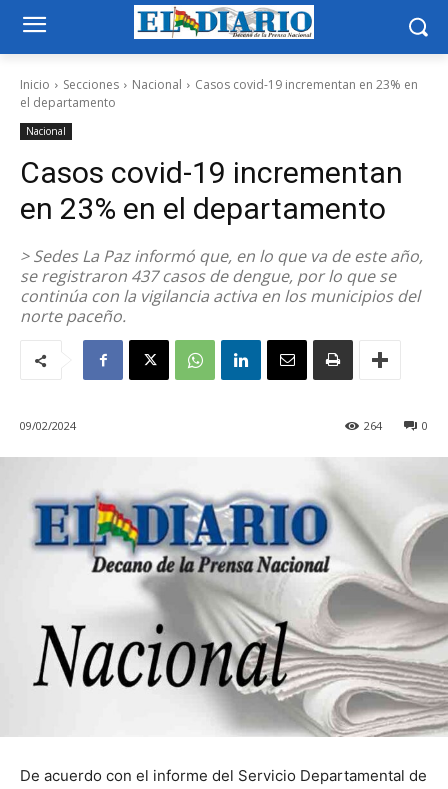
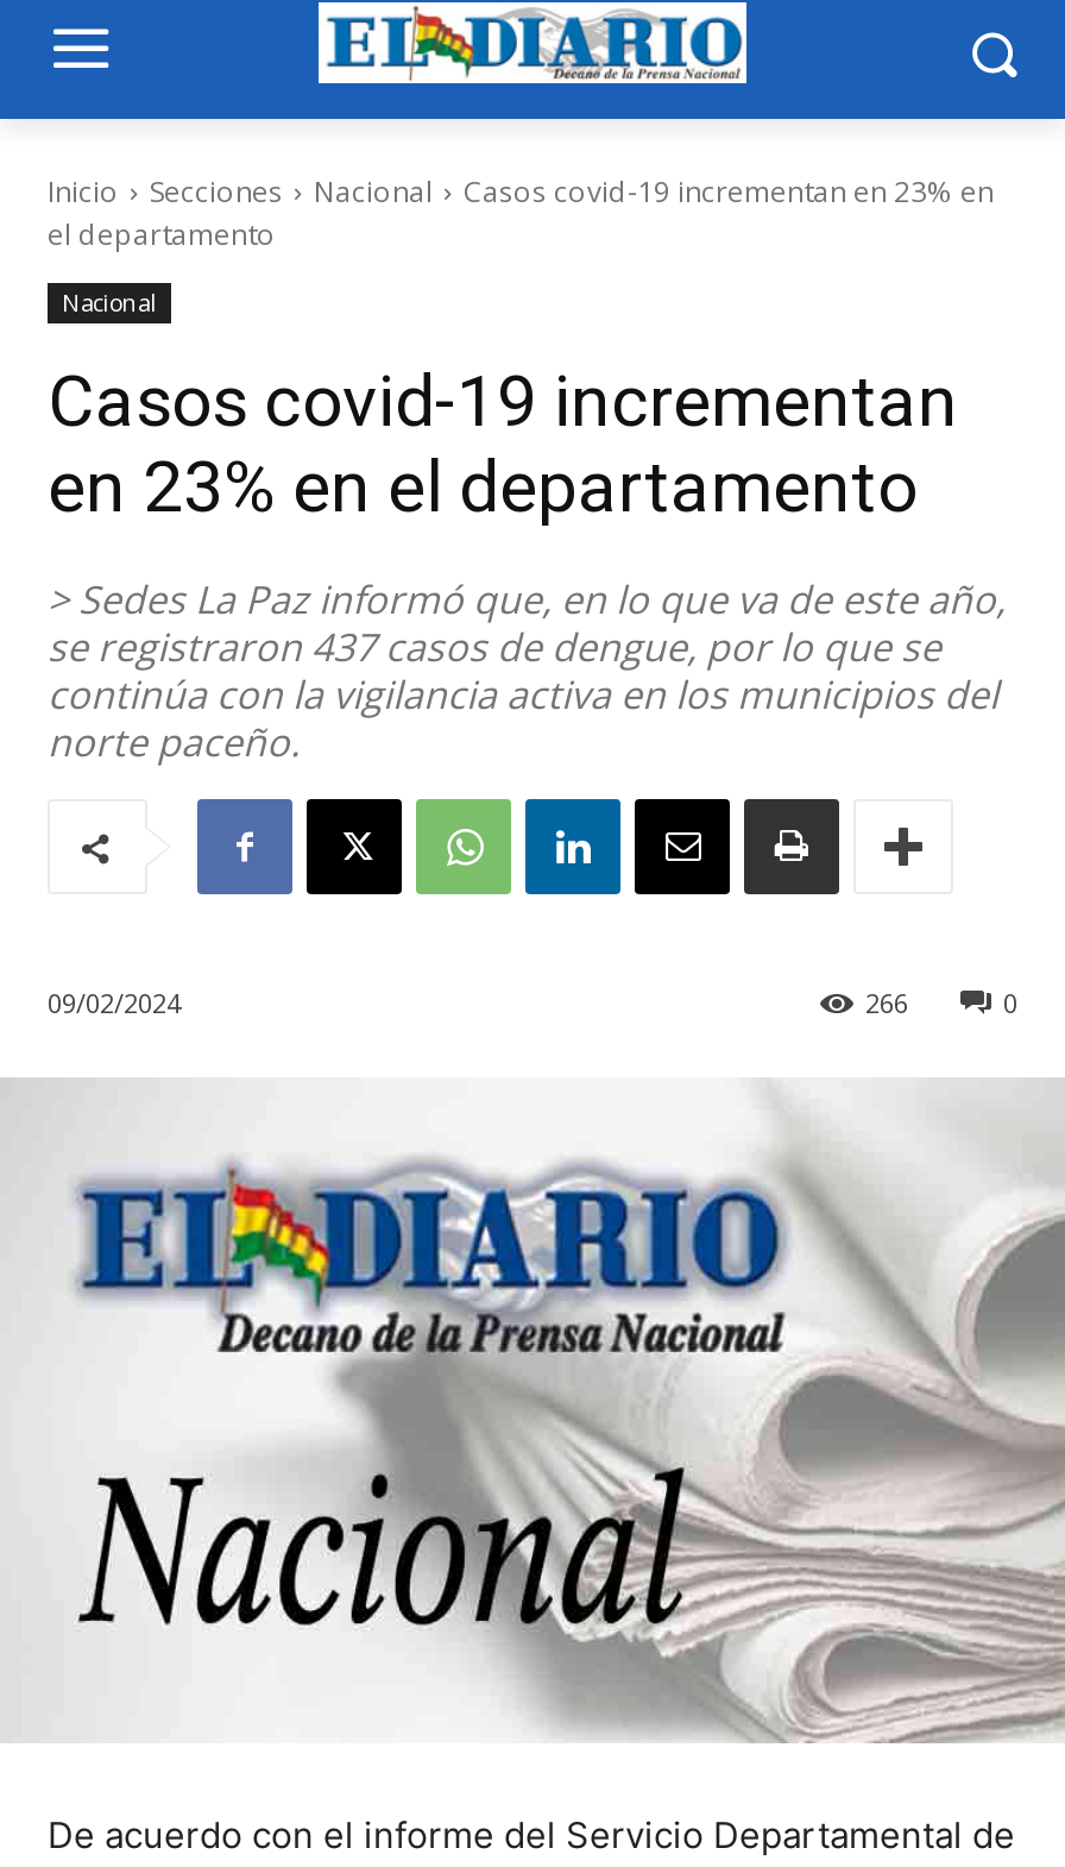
[364,418,382,433] 264 -> [865,985,908,1021] 266

